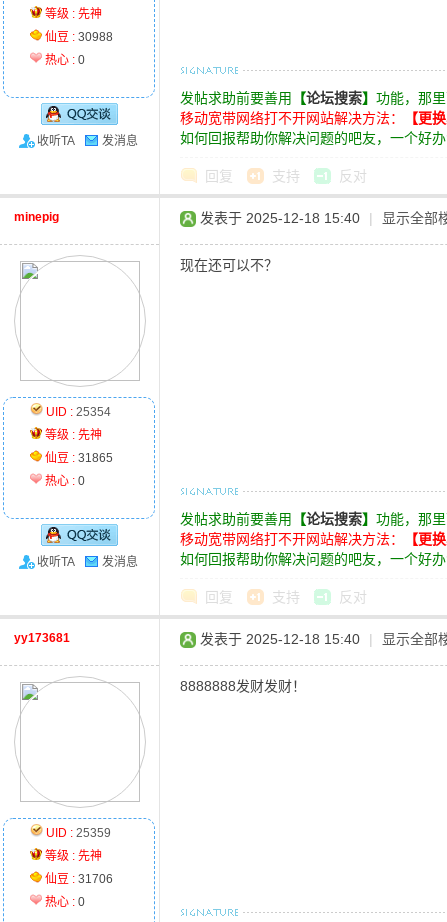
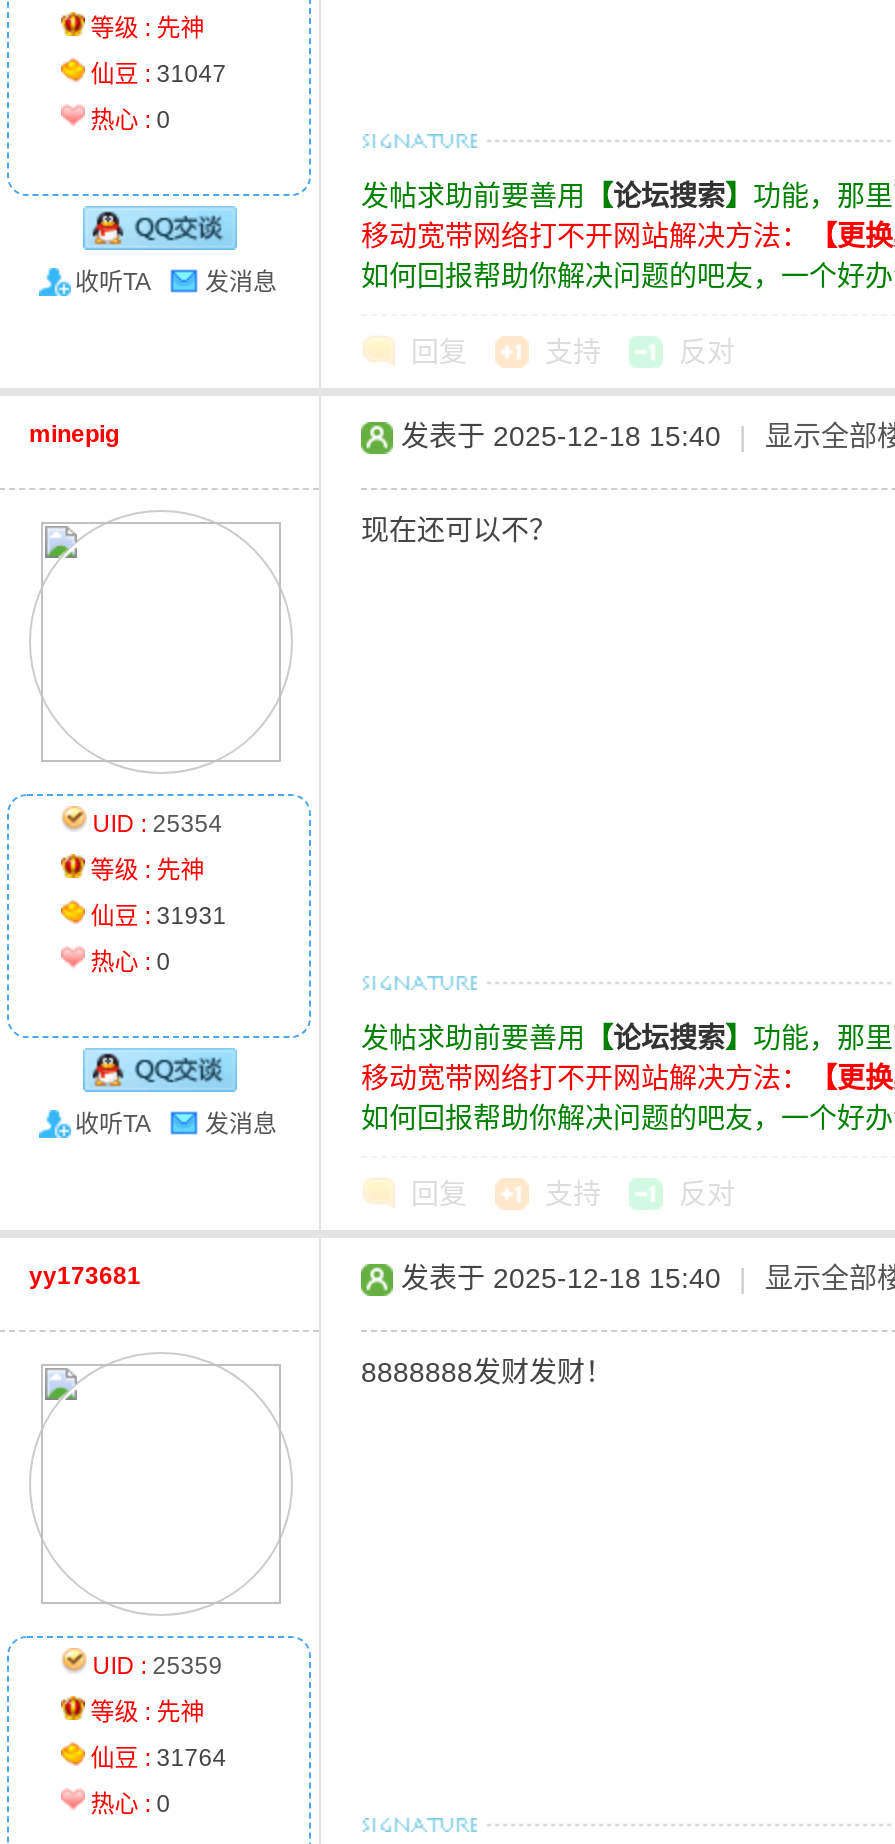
[45,30,113,44] 仙豆 : 30988 -> [91,60,227,88] 仙豆 : 31047
[45,451,113,465] 仙豆 : 31865 -> [91,902,227,930] 仙豆 : 31931
[45,872,113,886] 仙豆 : 31706 -> [91,1744,227,1772] 仙豆 : 31764

